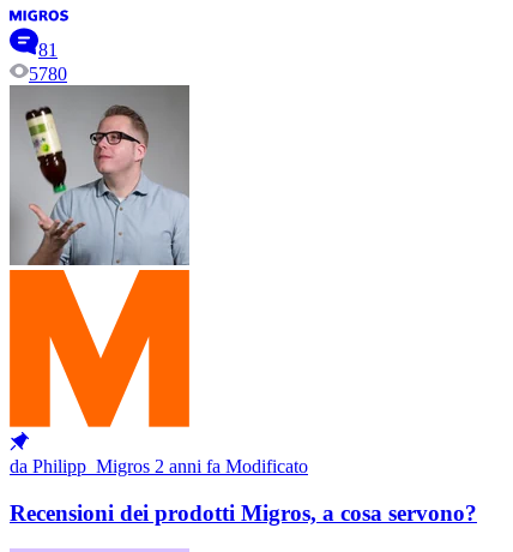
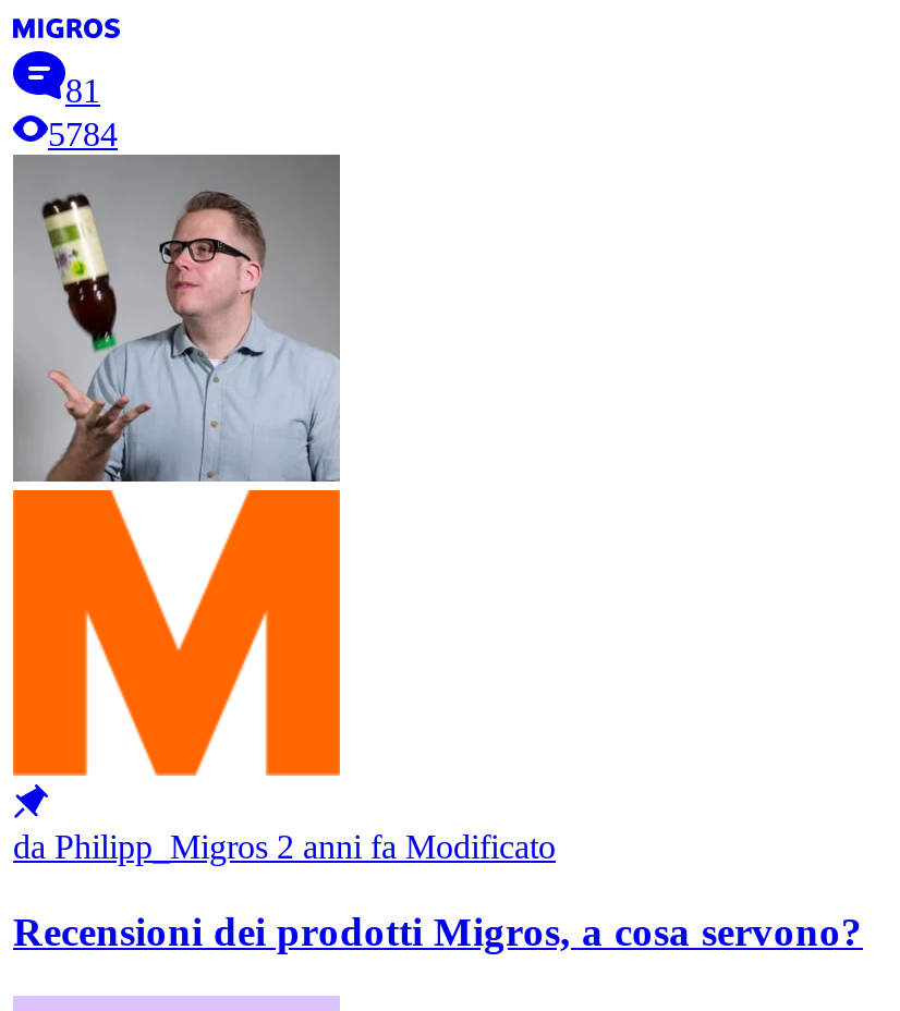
[29,63,67,84] 5780 -> [48,115,118,152] 5784

